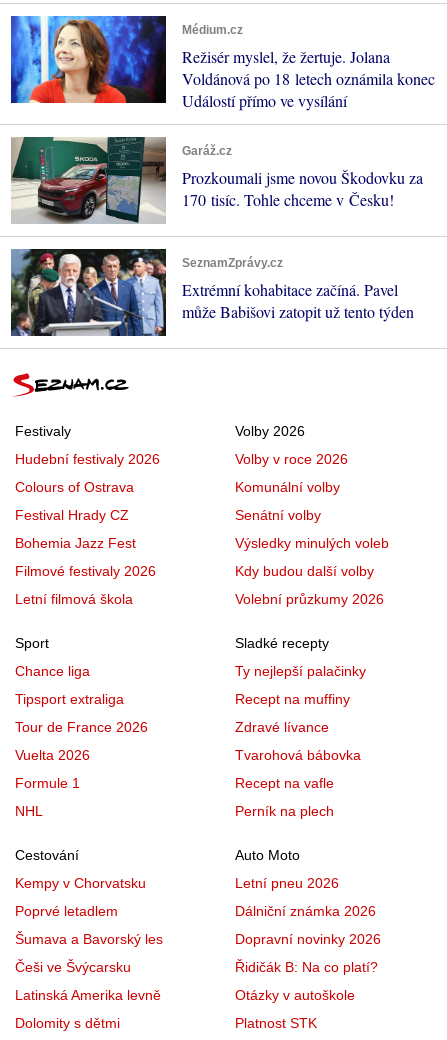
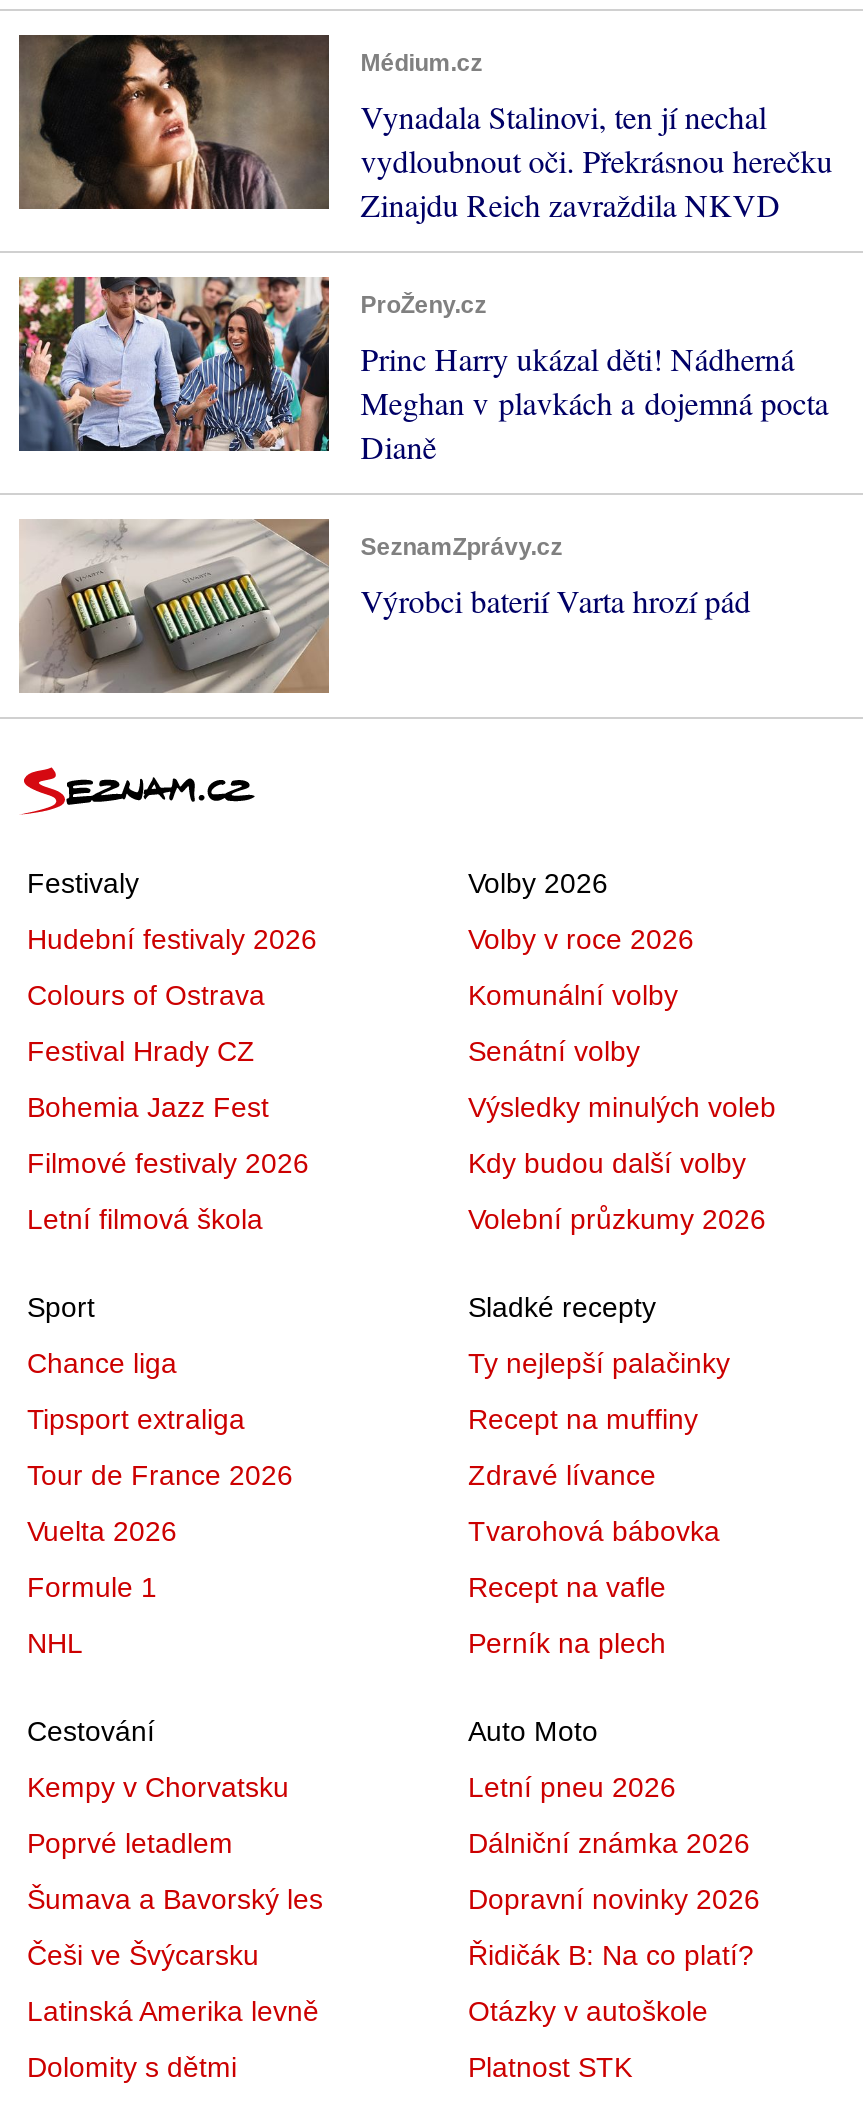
[10,15,435,110] [image] | Režisér myslel, že žertuje. Jolana | Voldánová po 18 letech oznámila konec | Událostí přímo ve vysílání -> [17,32,832,225] [image] | Vynadala Stalinovi, ten jí nechal | vydloubnout oči. Překrásnou herečku | Zinajdu Reich zavraždila NKVD
[11,136,423,224] [image] | Garáž.cz | Prozkoumali jsme novou Škodovku za | 170 tisíc. Tohle chceme v Česku! -> [17,274,828,467] [image] | ProŽeny.cz | Princ Harry ukázal děti! Nádherná | Meghan v plavkách a dojemná pocta | Dianě
[10,248,414,337] [image] | Extrémní kohabitace začíná. Pavel | může Babišovi zatopit už tento týden -> [19,518,750,694] [image] | Výrobci baterií Varta hrozí pád

